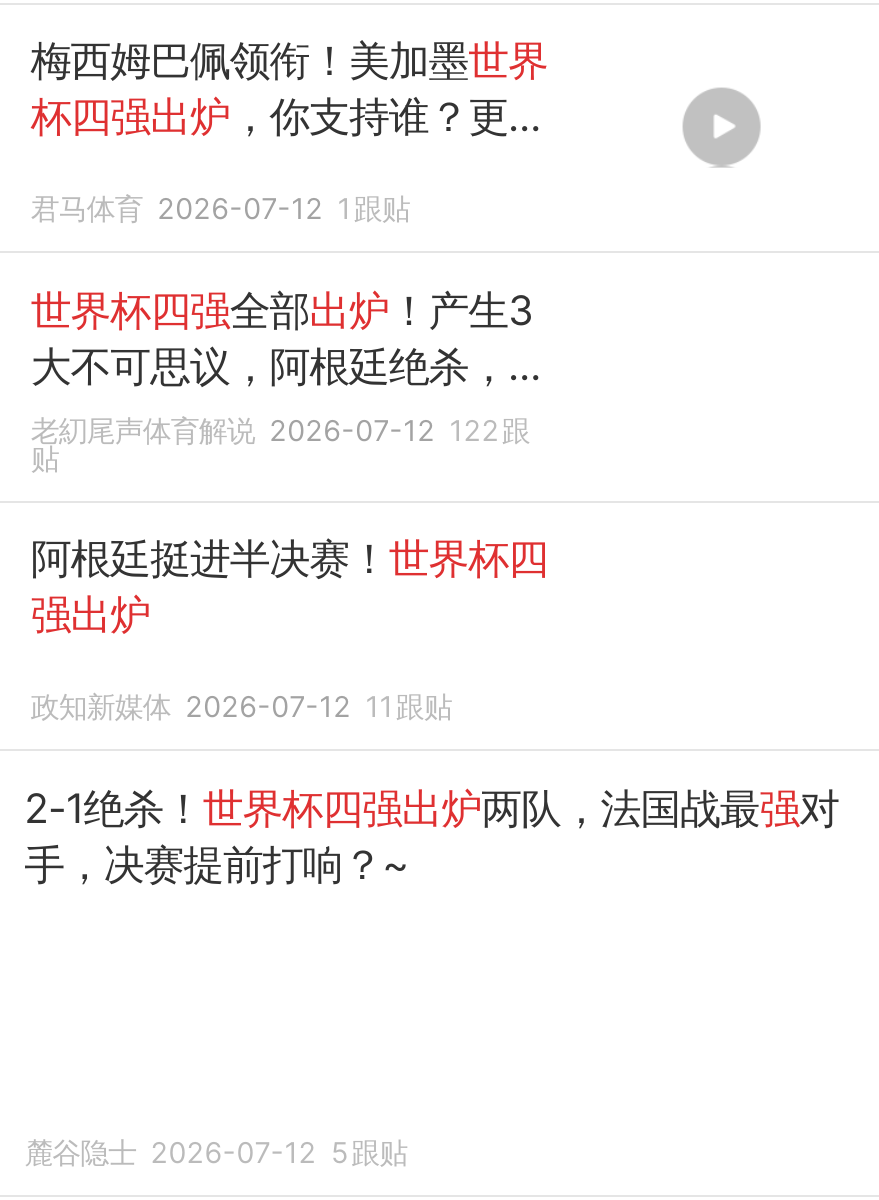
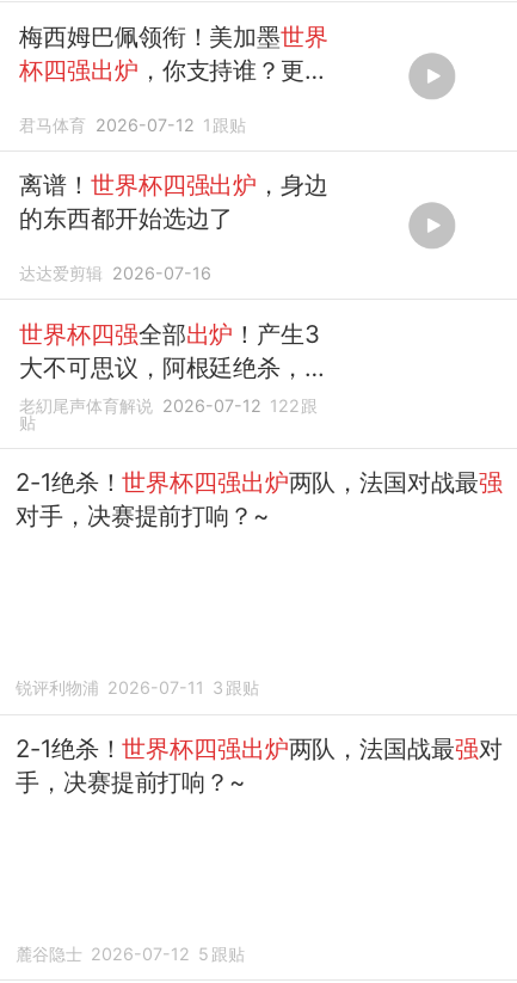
none -> [20,170,328,283] 离谱！世界杯四强出炉，身边 | 的东西都开始选边了 | 达达爱剪辑 2026-07-16
[31,534,548,640] 阿根廷挺进半决赛！世界杯四 | 强出炉 -> [16,467,502,531] 2-1绝杀！世界杯四强出炉两队，法国对战最强 | 对手，决赛提前打响？~
[31,690,452,724] 政知新媒体 2026-07-12 11 跟贴 -> [16,678,259,698] 锐评利物浦 2026-07-11 3 跟贴

